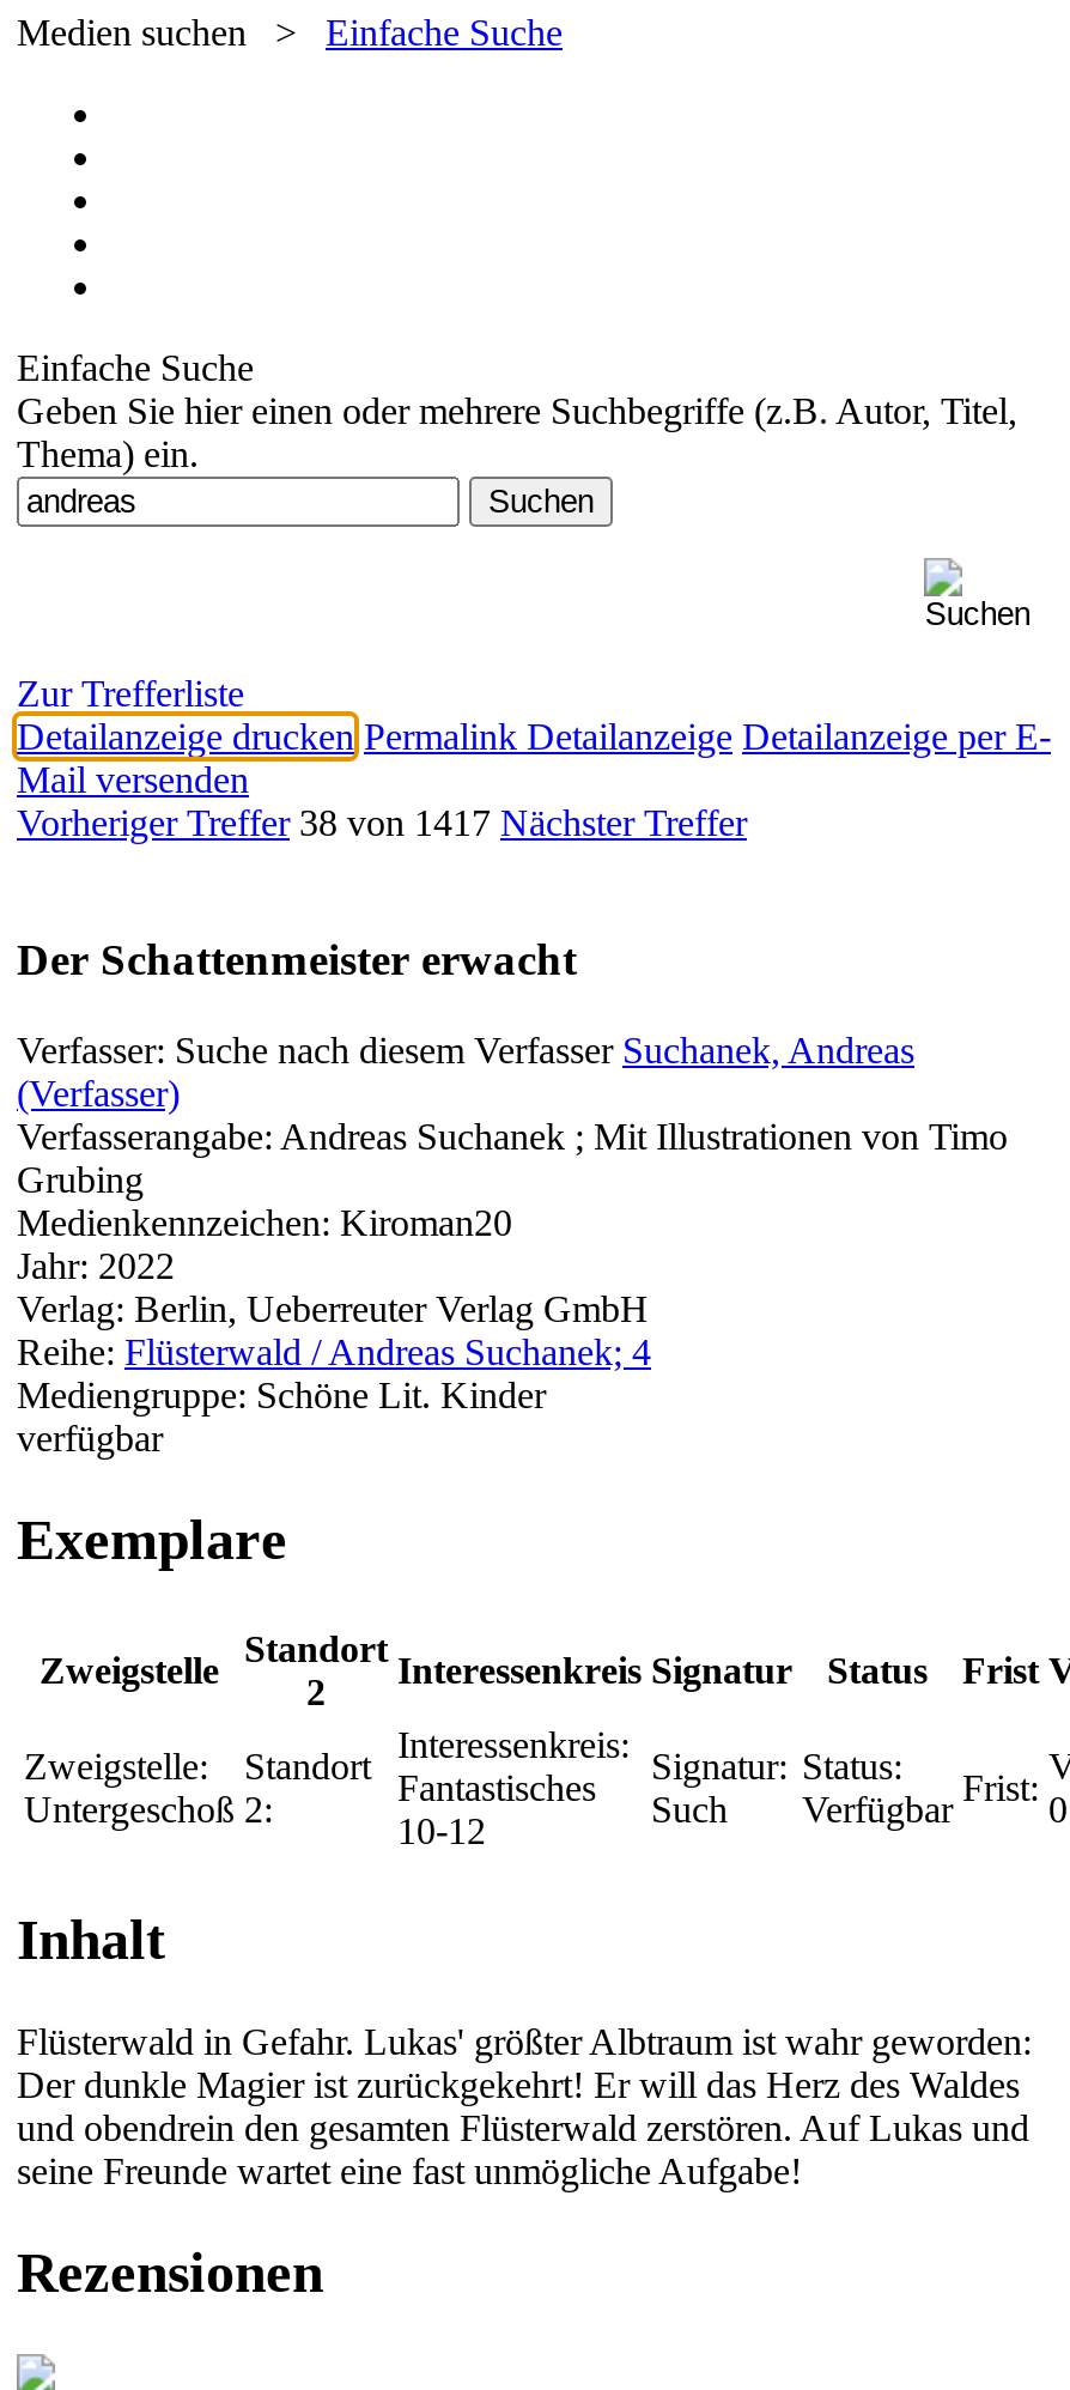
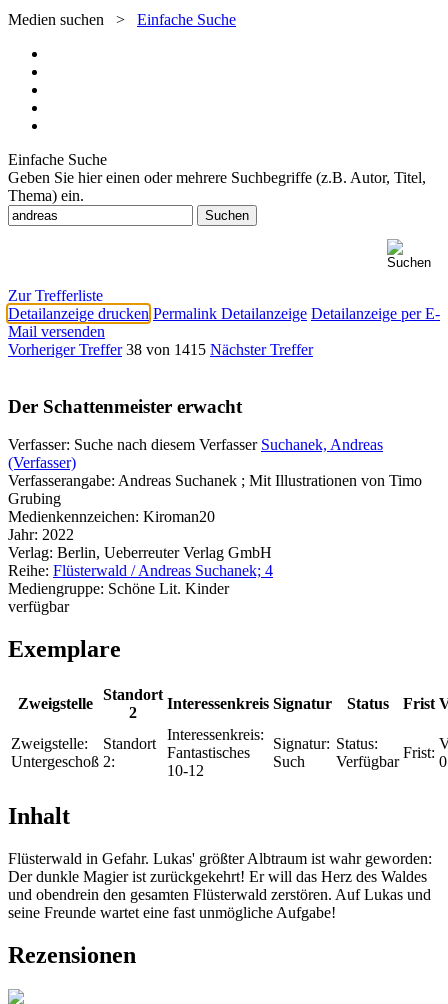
[17,802,747,843] Vorheriger Treffer 38 von 1417 Nächster Treffer -> [8,341,313,358] Vorheriger Treffer 38 von 1415 Nächster Treffer

